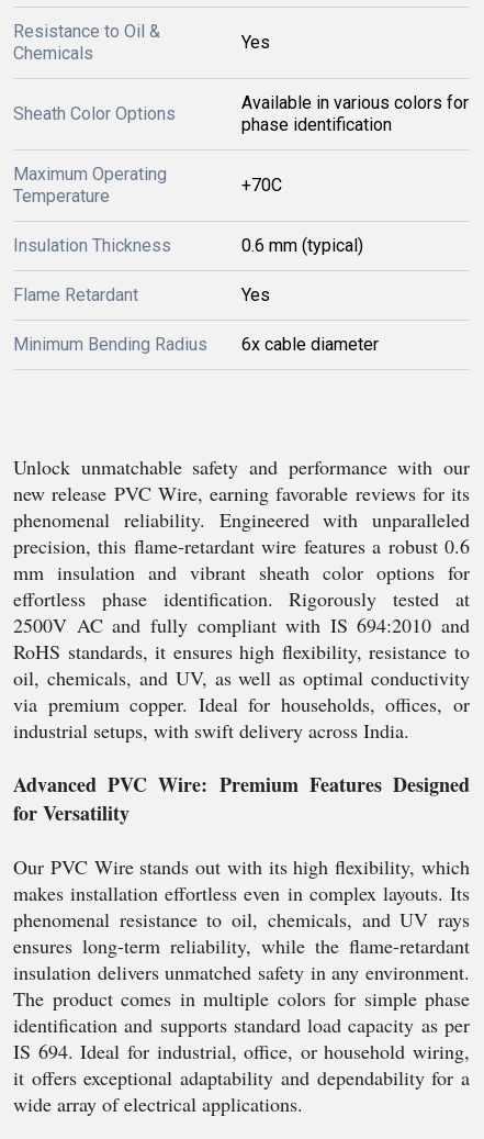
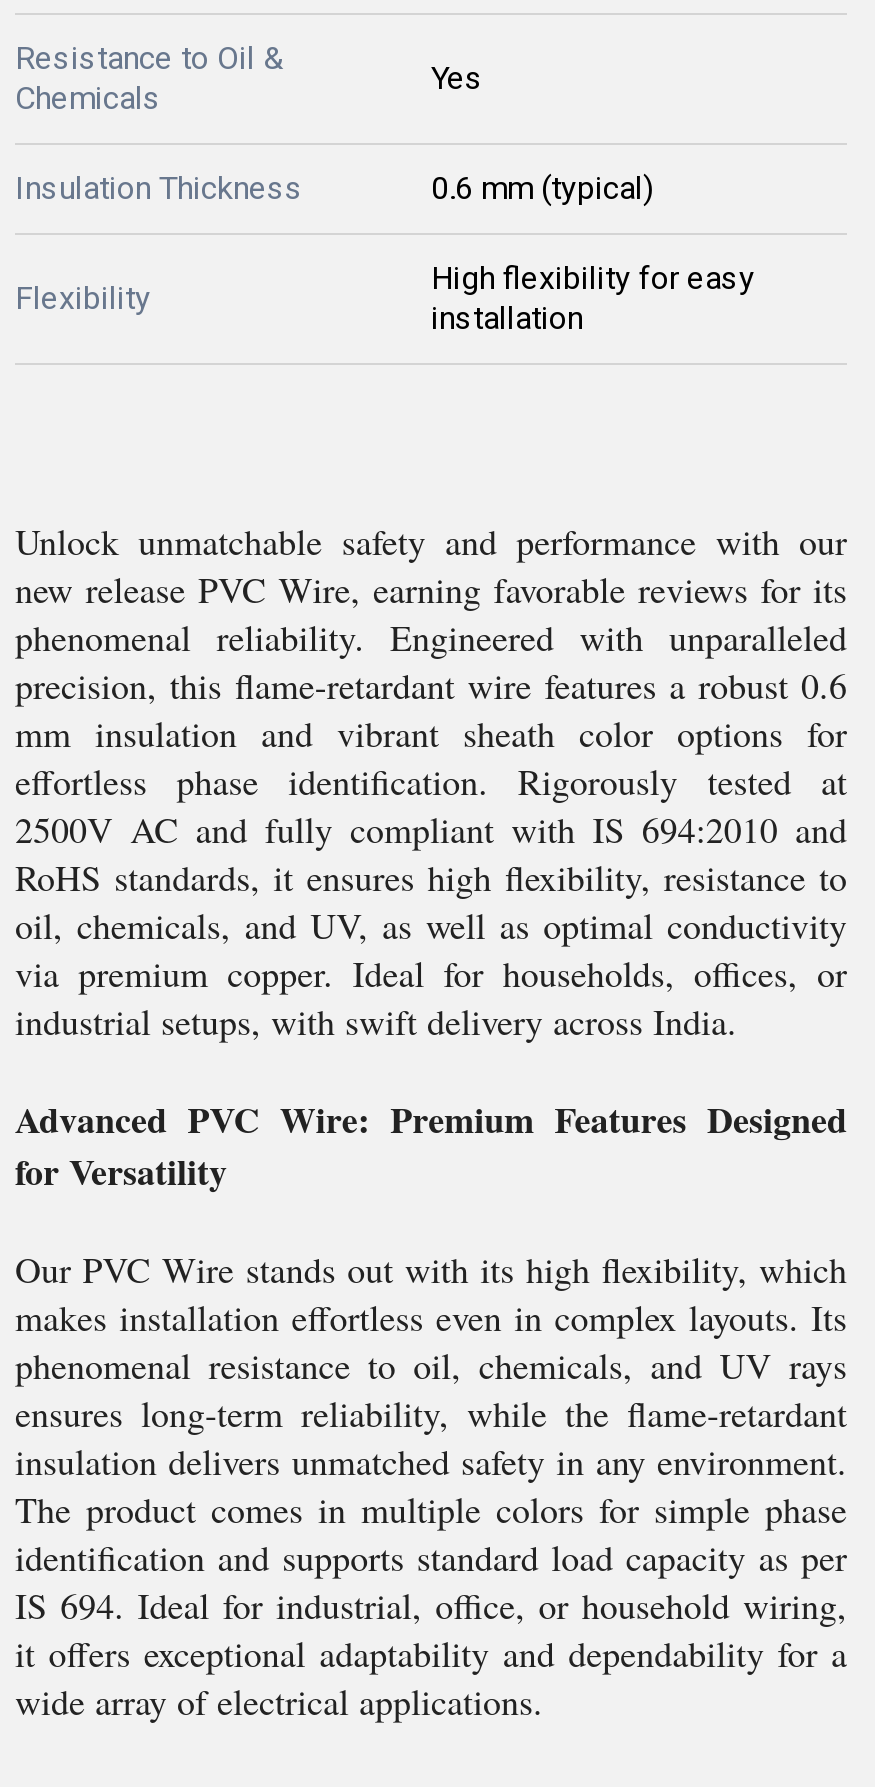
[13,92,469,206] Available in various colors for | phase identification | Maximum Operating | Temperature -> none
[13,103,176,124] Sheath Color Options -> none
[241,175,282,196] +70C -> none
[13,284,270,305] Flame Retardant | Yes -> [15,279,151,317] Flexibility
[13,334,379,355] Minimum Bending Radius | 6x cable diameter -> [431,259,755,337] High flexibility for easy | installation

